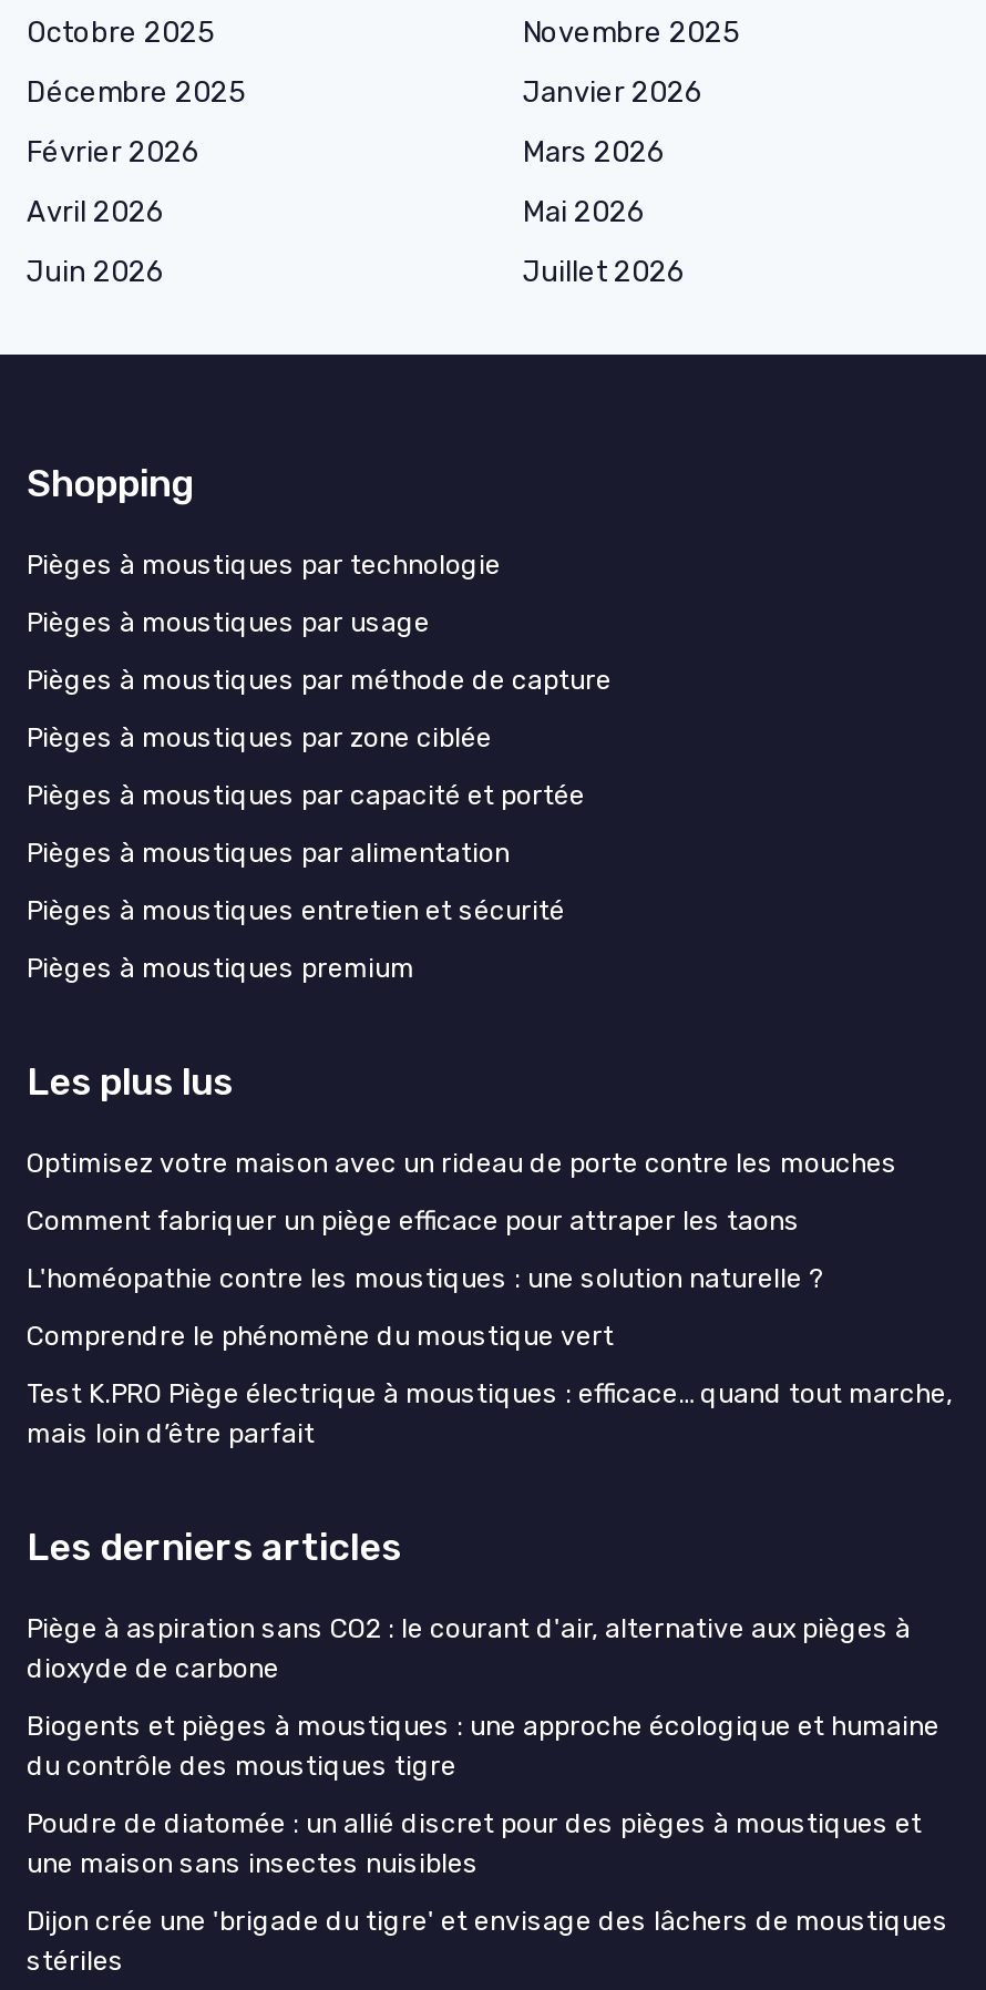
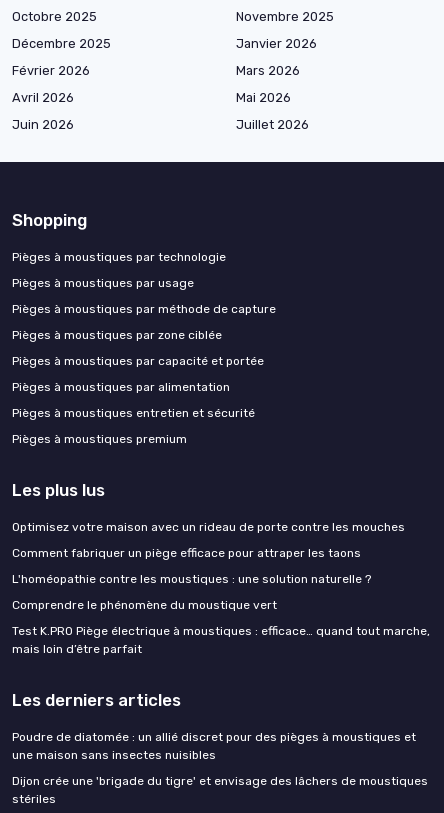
[27,1614,939,1782] Piège à aspiration sans CO2 : le courant d'air, alternative aux pièges à | dioxyde de carbone | Biogents et pièges à moustiques : une approche écologique et humaine | du contrôle des moustiques tigre -> none

